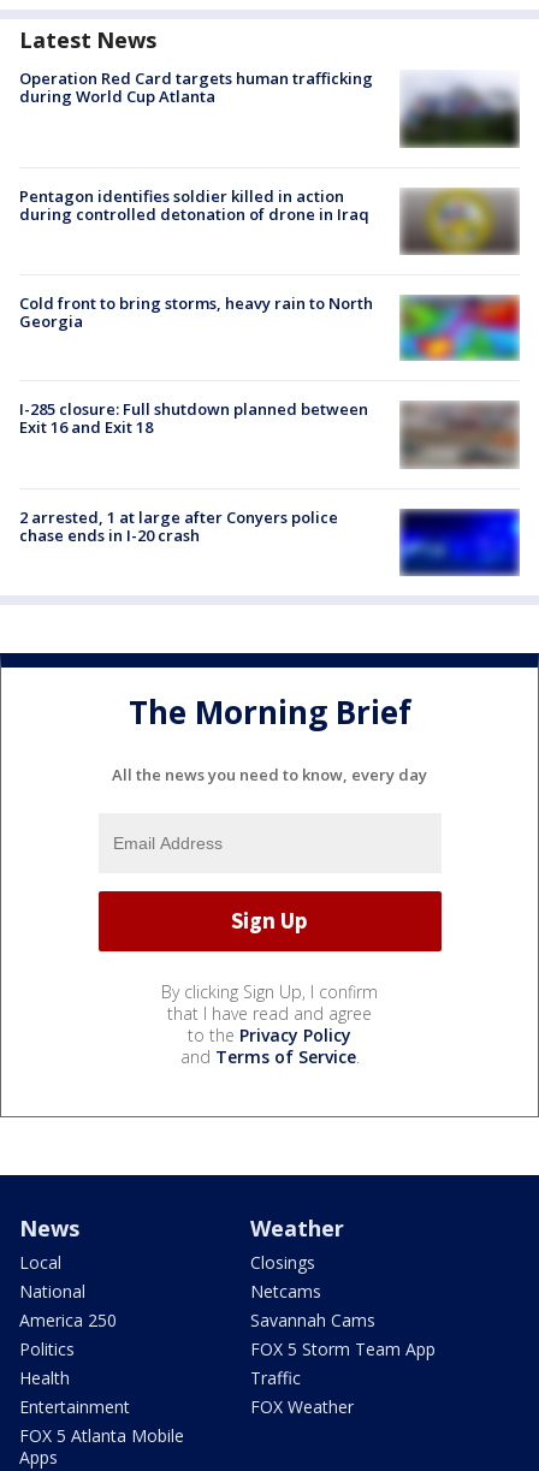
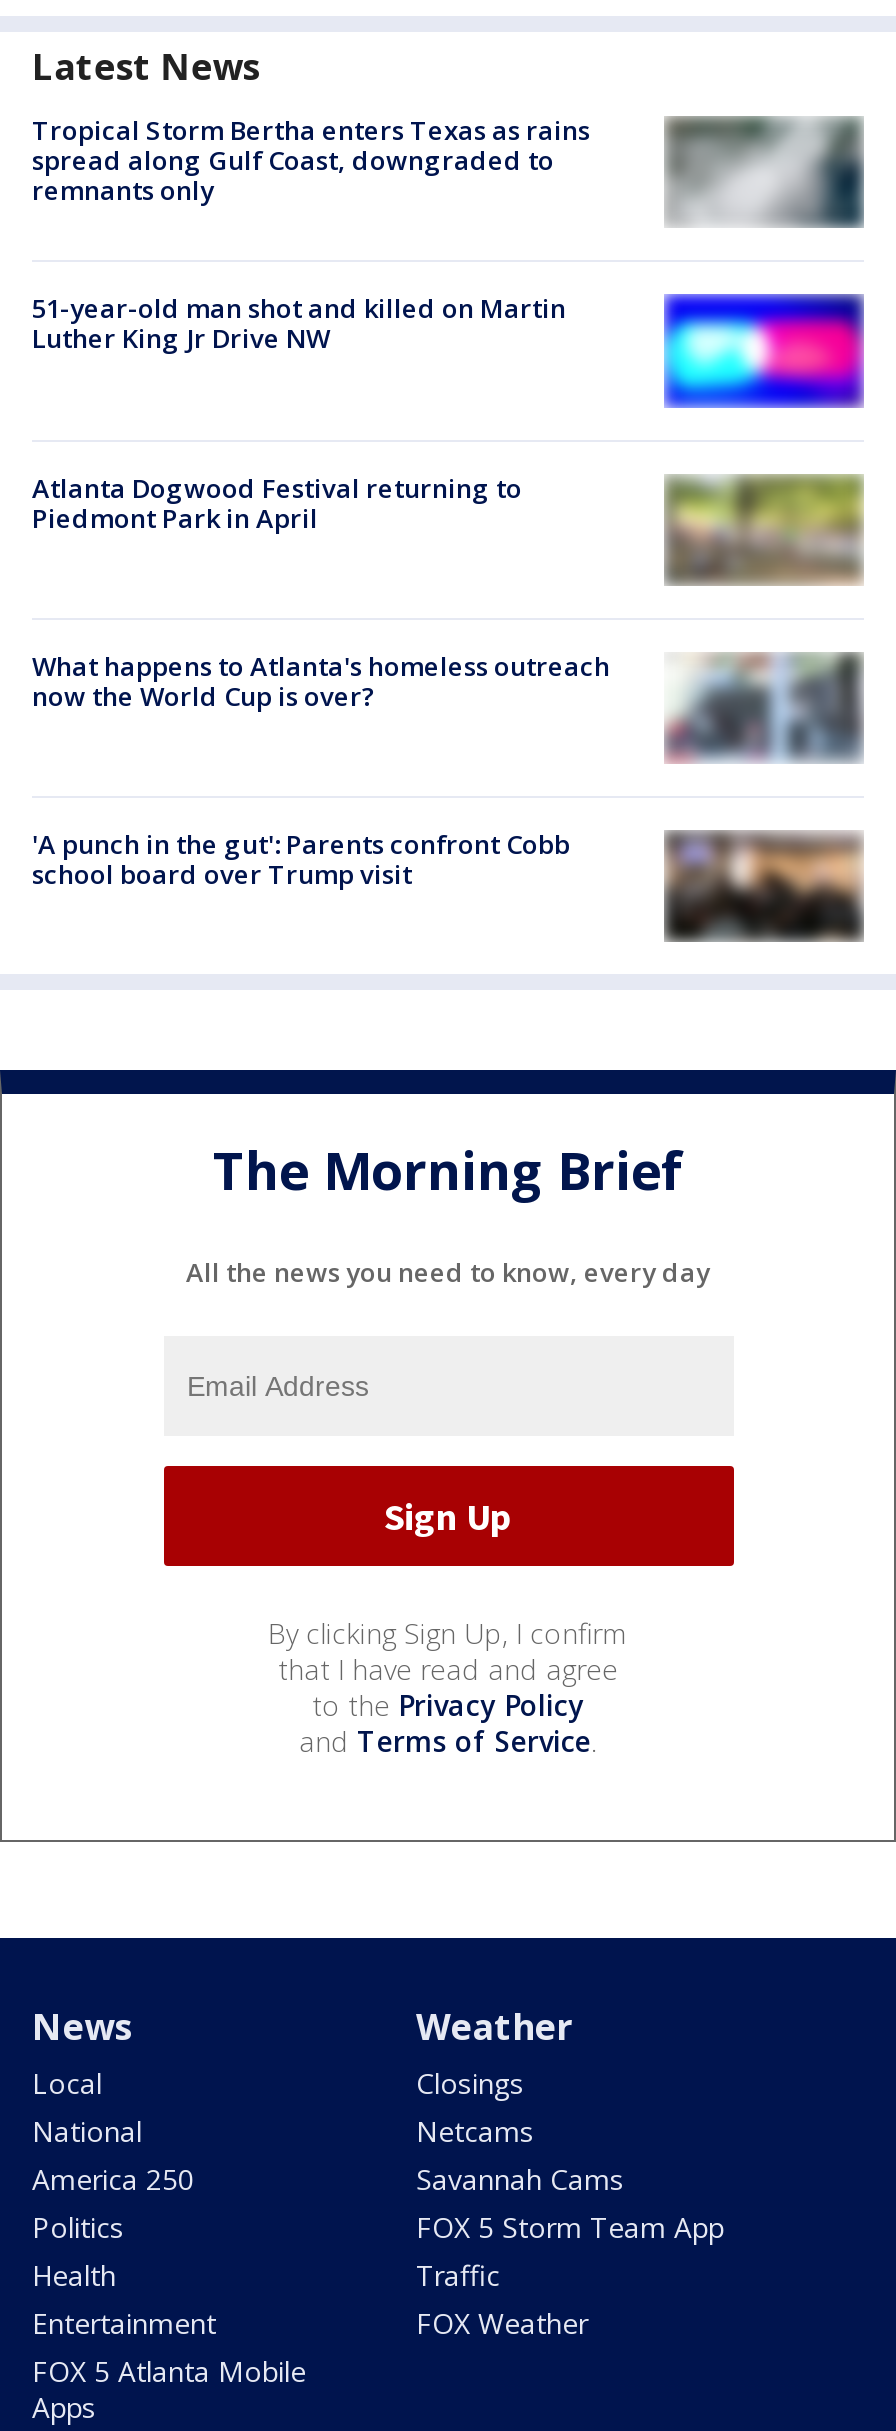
[19,68,519,149] [image] | Operation Red Card targets human trafficking | during World Cup Atlanta -> [32,112,864,232] [image] | Tropical Storm Bertha enters Texas as rains | spread along Gulf Coast, downgraded to | remnants only
[19,185,369,225] Pentagon identifies soldier killed in action | during controlled detonation of drone in Iraq -> [32,291,566,357] 51-year-old man shot and killed on Martin | Luther King Jr Drive NW
[399,185,520,256] [image] -> [664,292,864,410] [image]
[19,293,373,332] Cold front to bring storms, heavy rain to North | Georgia -> [32,469,522,535] Atlanta Dogwood Festival returning to | Piedmont Park in April
[399,296,520,361] [image] -> [664,476,864,586] [image]
[19,398,519,469] [image] | I-285 closure: Full shutdown planned between | Exit 16 and Exit 18 -> [32,648,862,764] [image] | What happens to Atlanta's homeless outreach | now the World Cup is over?
[19,506,338,546] 2 arrested, 1 at large after Conyers police | chase ends in I-20 crash -> [32,826,570,892] 'A punch in the gut': Parents confront Cobb | school board over Trump visit
[398,509,521,576] [image] -> [662,830,864,944] [image]

